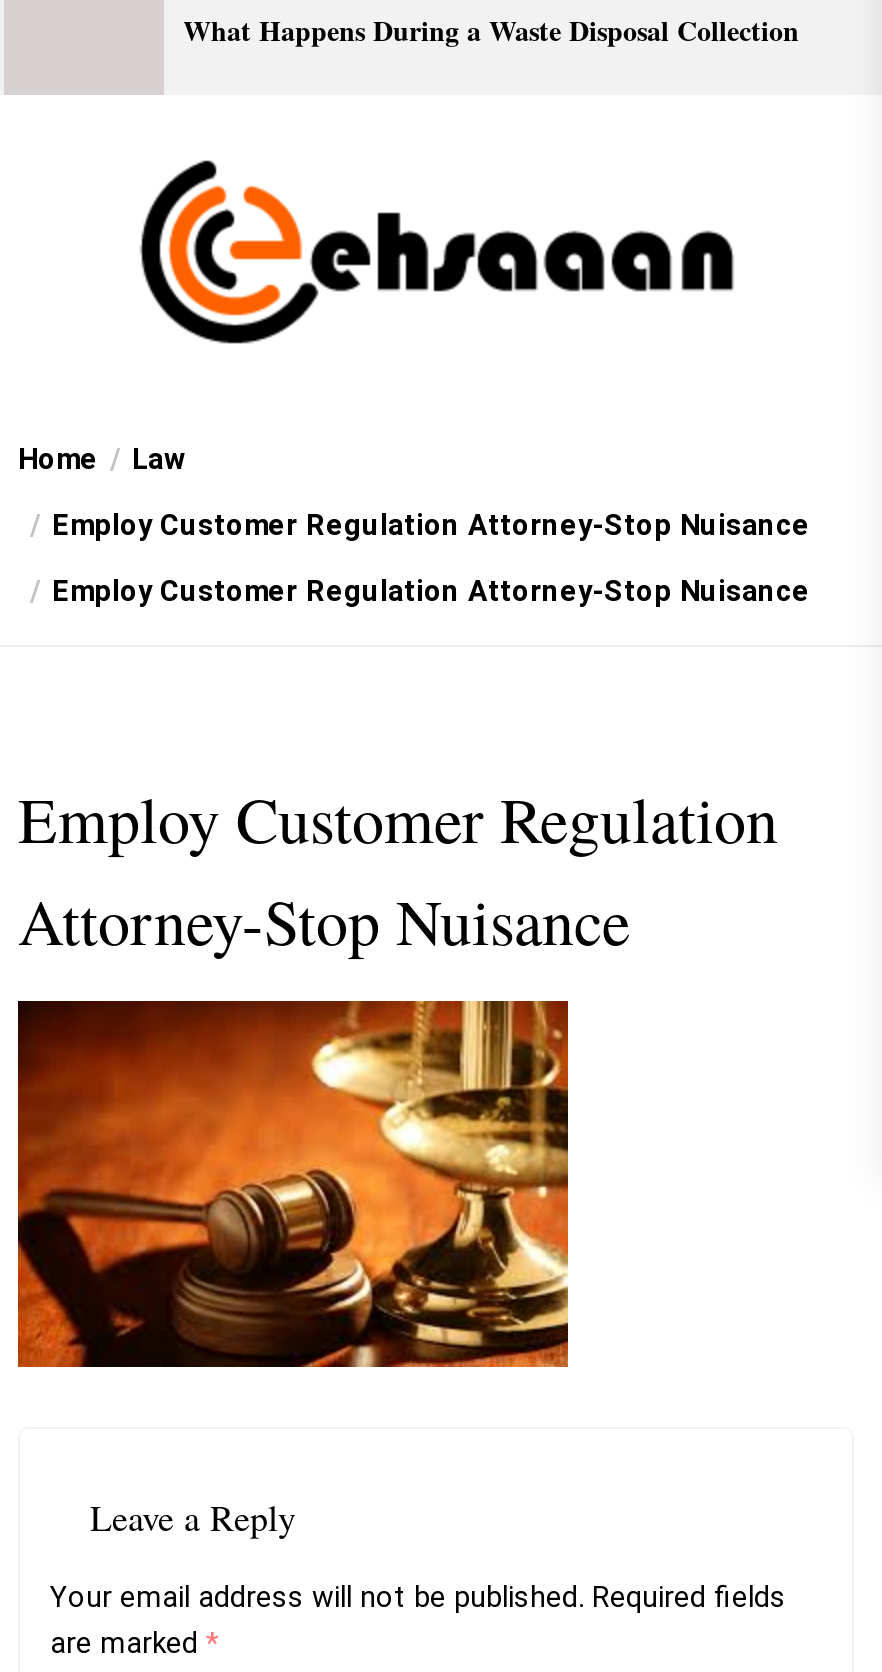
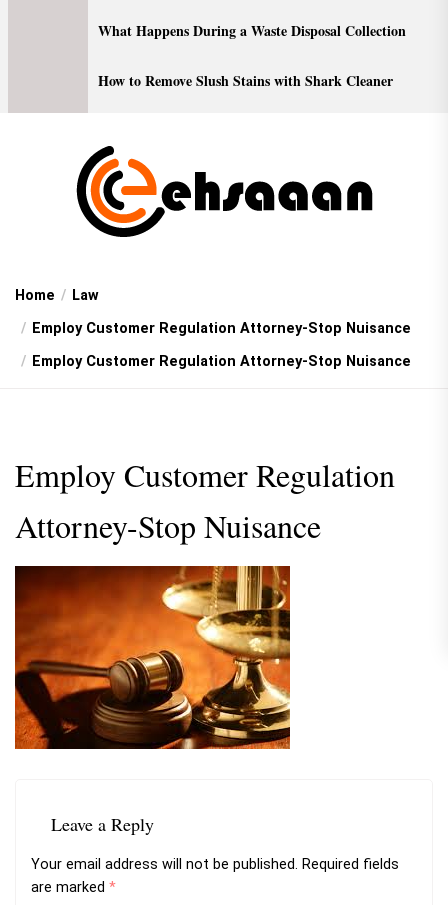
none -> [97,70,392,91] How to Remove Slush Stains with Shark Cleaner

